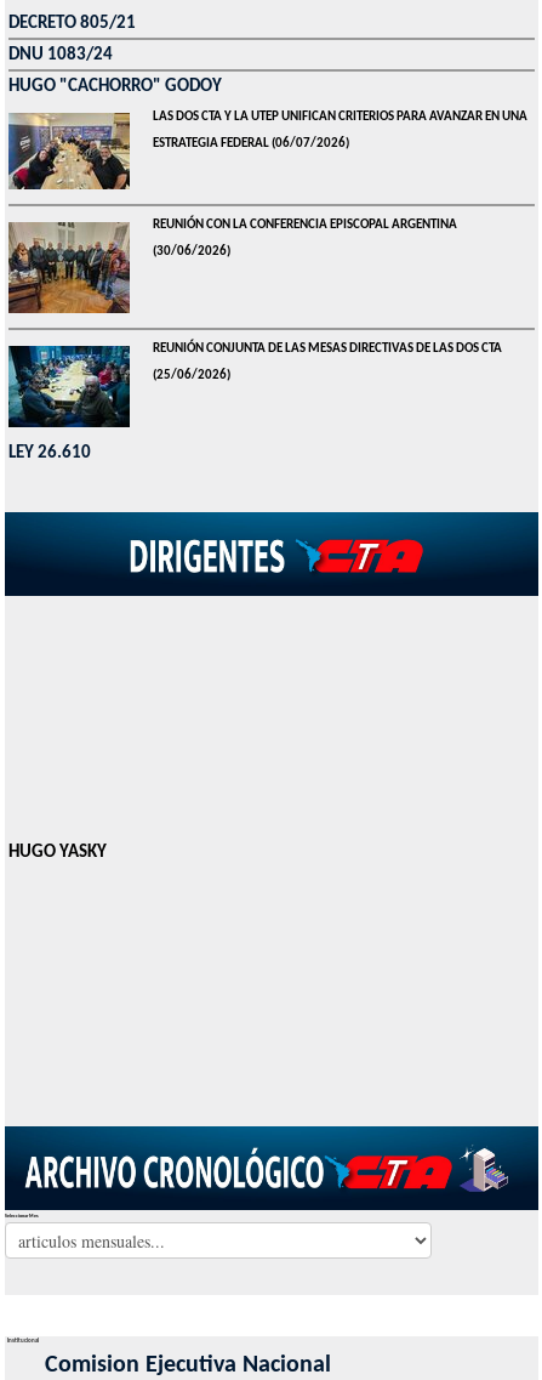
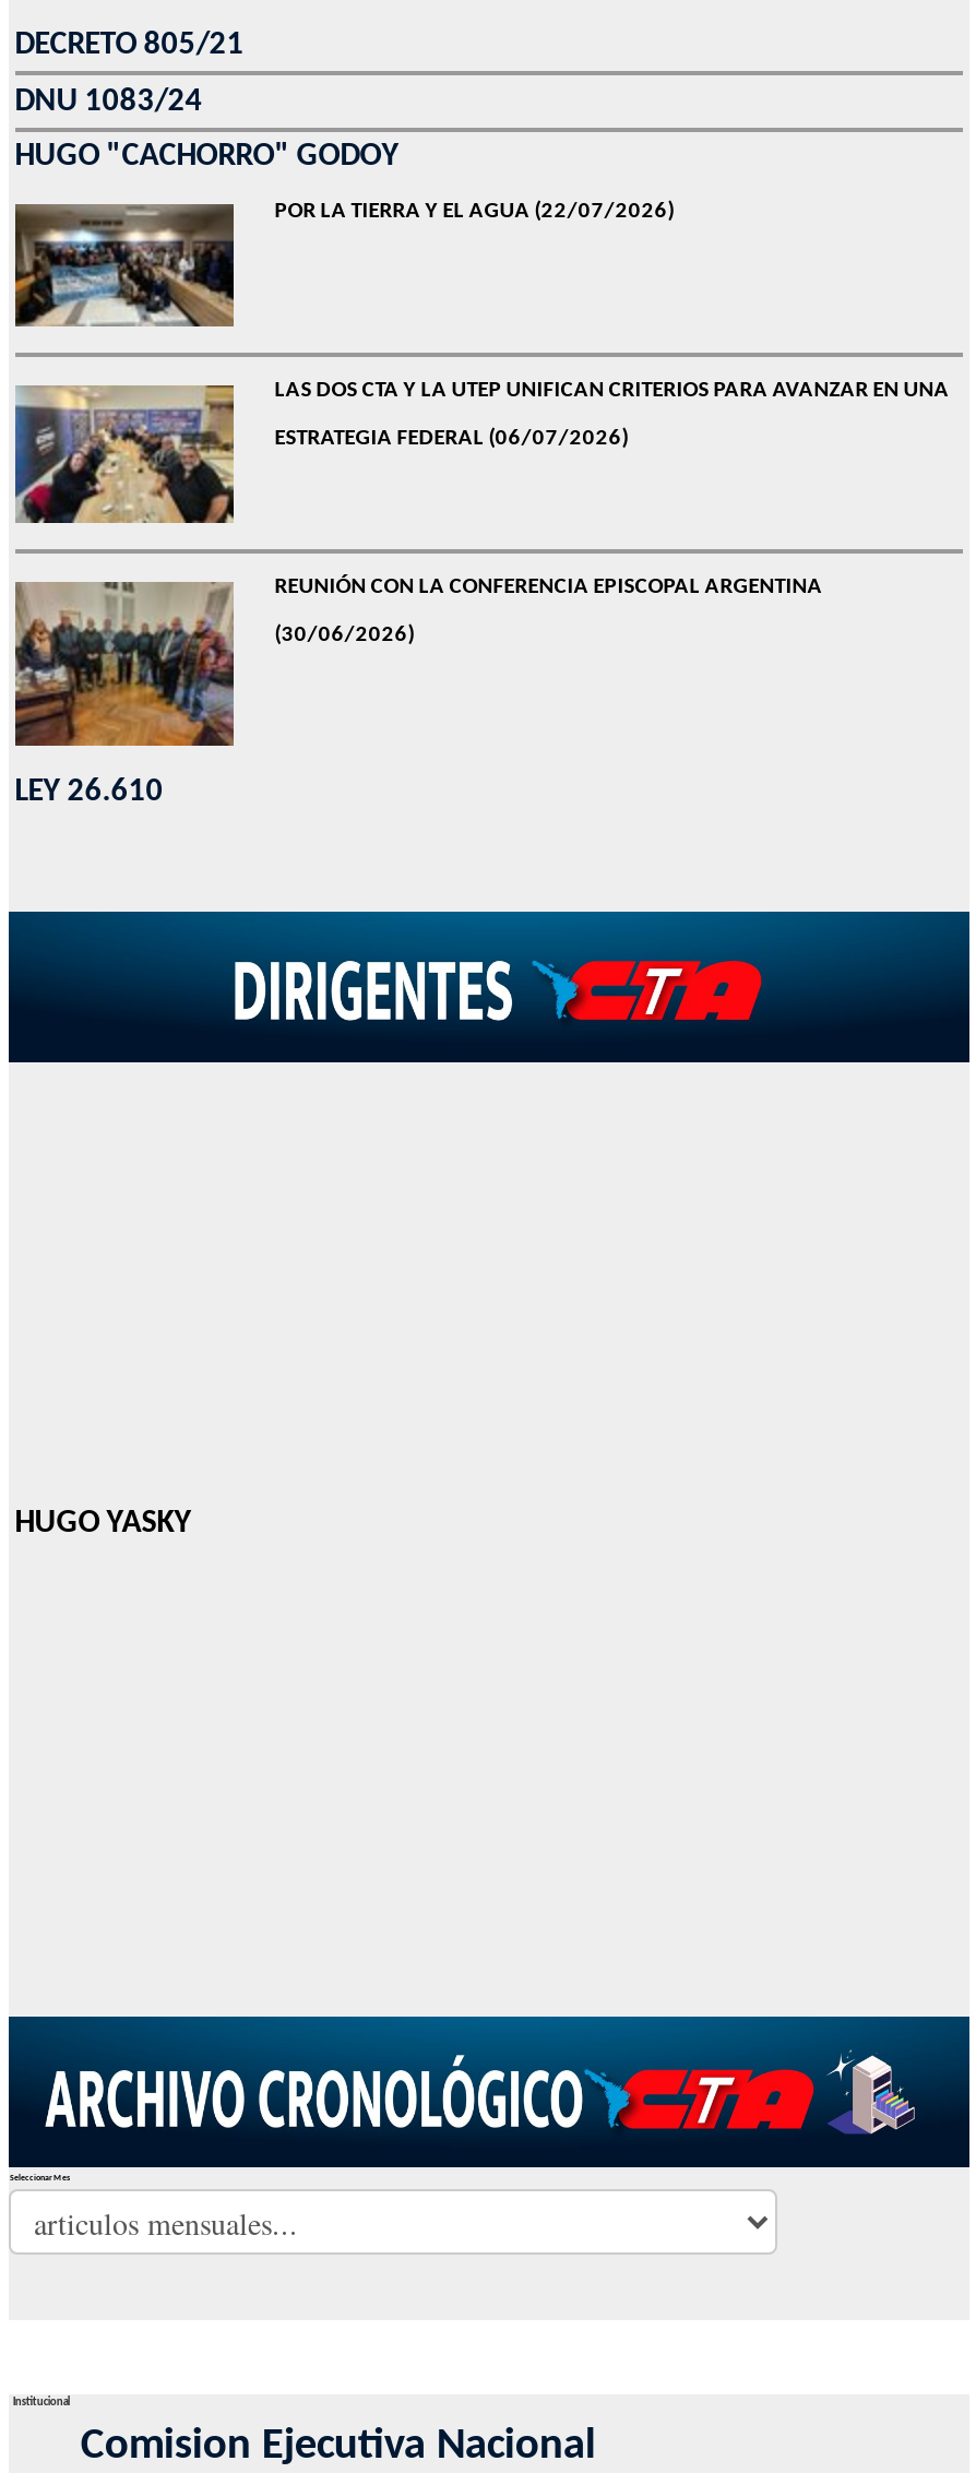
none -> [13,201,674,343] [image] | POR LA TIERRA Y EL AGUA (22/07/2026)
moved [6,110,527,258] -> [11,380,949,648]: [image] | LAS DOS CTA Y LA UTEP UNIFICAN CRITERIOS PARA AVANZAR EN UNA | ESTRATEGIA FEDERAL (06/07/2026) | REUNIÓN CON LA CONFERENCIA EPISCOPAL ARGENTINA | (30/06/2026)
moved [6,220,132,314] -> [11,579,238,749]: [image]
[7,342,502,428] [image] | REUNIÓN CONJUNTA DE LAS MESAS DIRECTIVAS DE LAS DOS CTA | (25/06/2026) -> none

